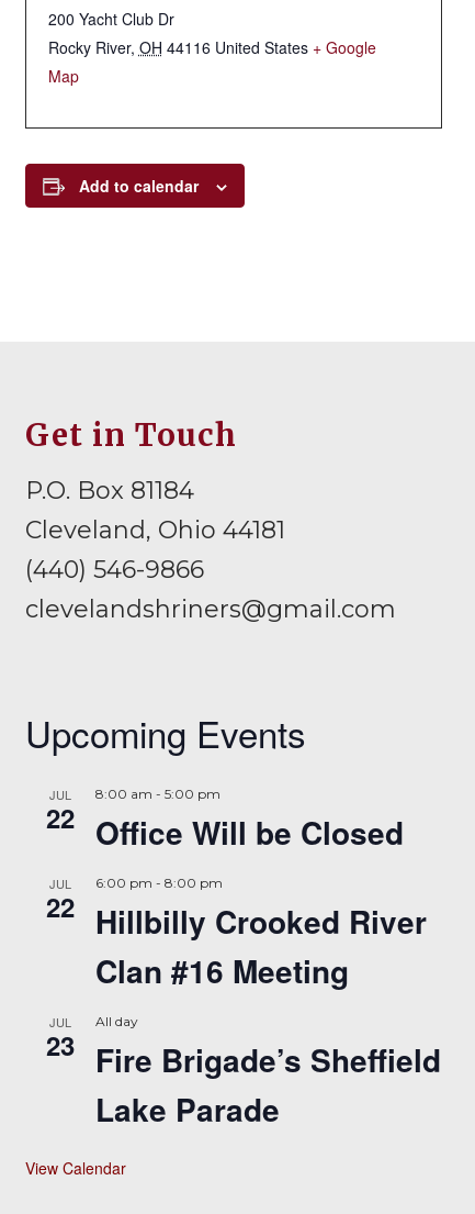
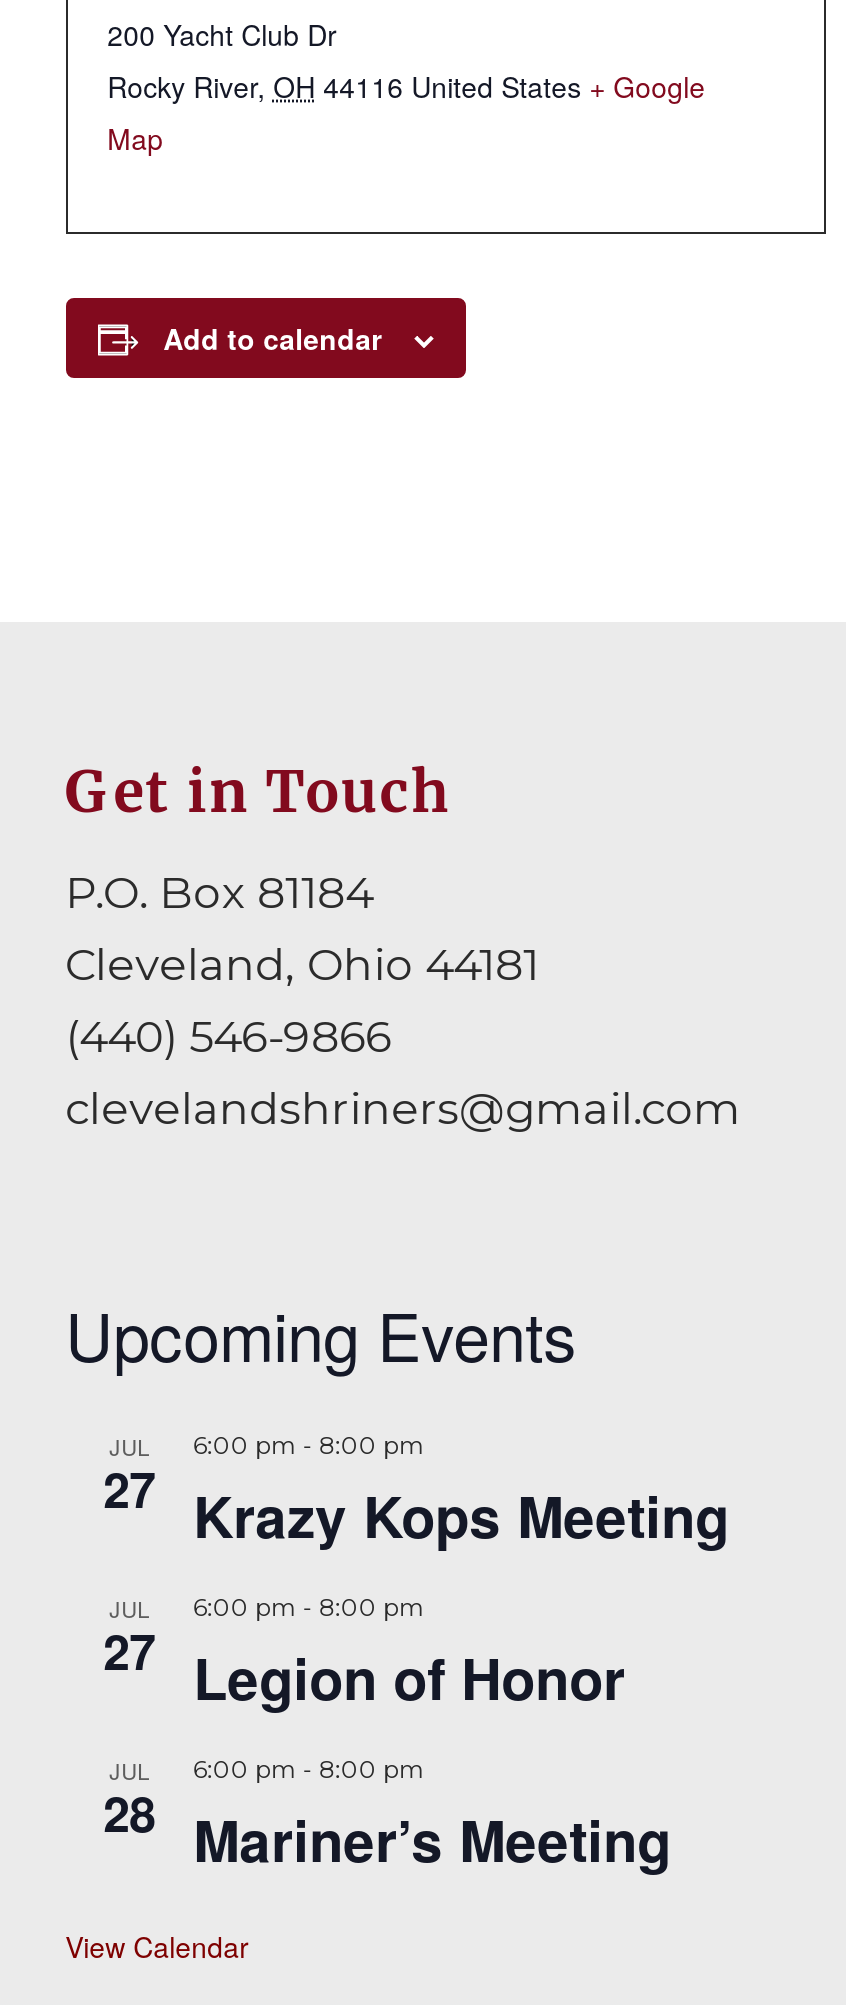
[95,786,403,855] 8:00 am - 5:00 pm | Office Will be Closed -> [193,1430,729,1556] 6:00 pm - 8:00 pm | Krazy Kops Meeting
[46,799,74,836] 22 -> [103,1454,155,1522] 27
[46,888,74,925] 22 -> [103,1616,155,1684] 27
[95,899,426,993] Hillbilly Crooked River | Clan #16 Meeting -> [193,1636,625,1718] Legion of Honor
[95,1013,441,1132] All day | Fire Brigade’s Sheffield | Lake Parade -> [193,1754,671,1880] 6:00 pm - 8:00 pm | Mariner’s Meeting
[46,1026,74,1064] 23 -> [103,1778,155,1846] 28

